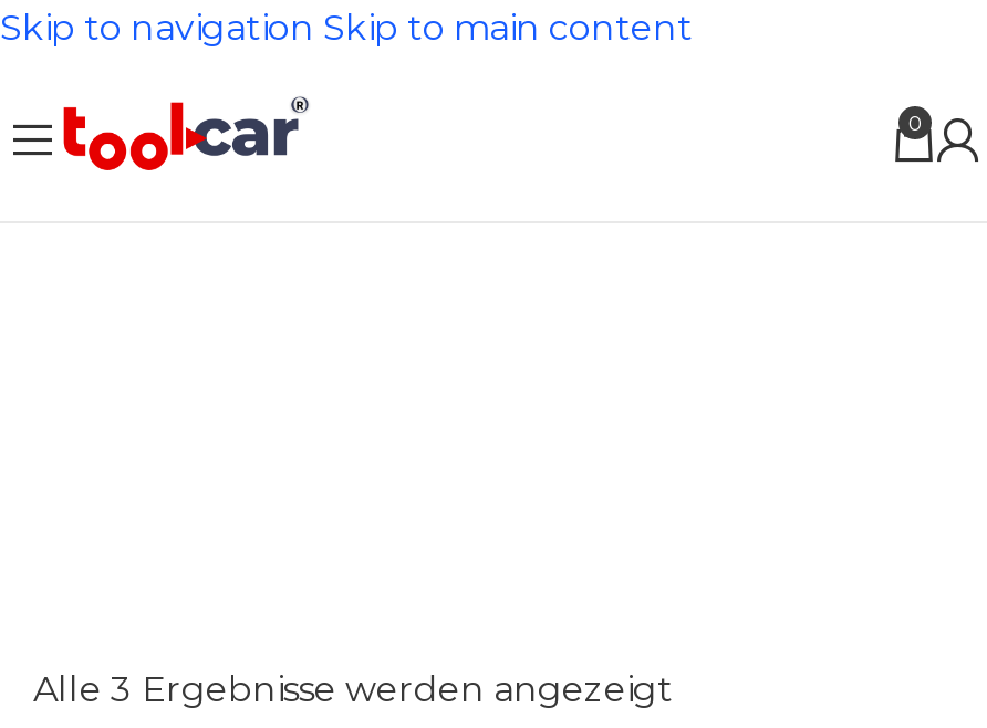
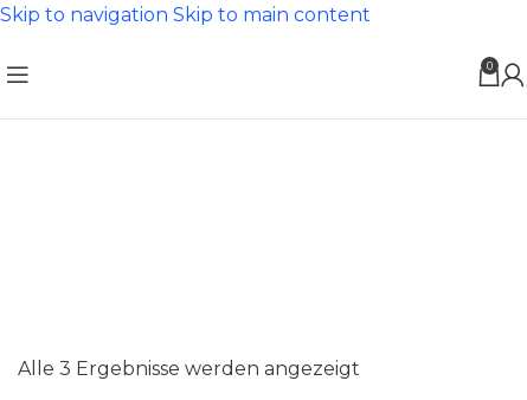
[60,95,312,173] [image] -> none

